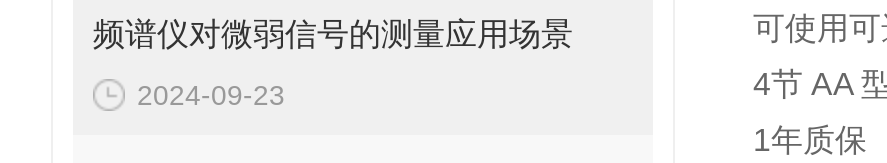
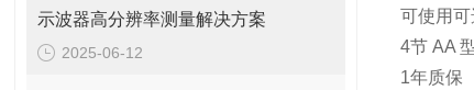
[93,17,573,51] 频谱仪对微弱信号的测量应用场景 -> [37,10,266,29] 示波器高分辨率测量解决方案
[137,79,285,111] 2024-09-23 -> [62,44,143,61] 2025-06-12

